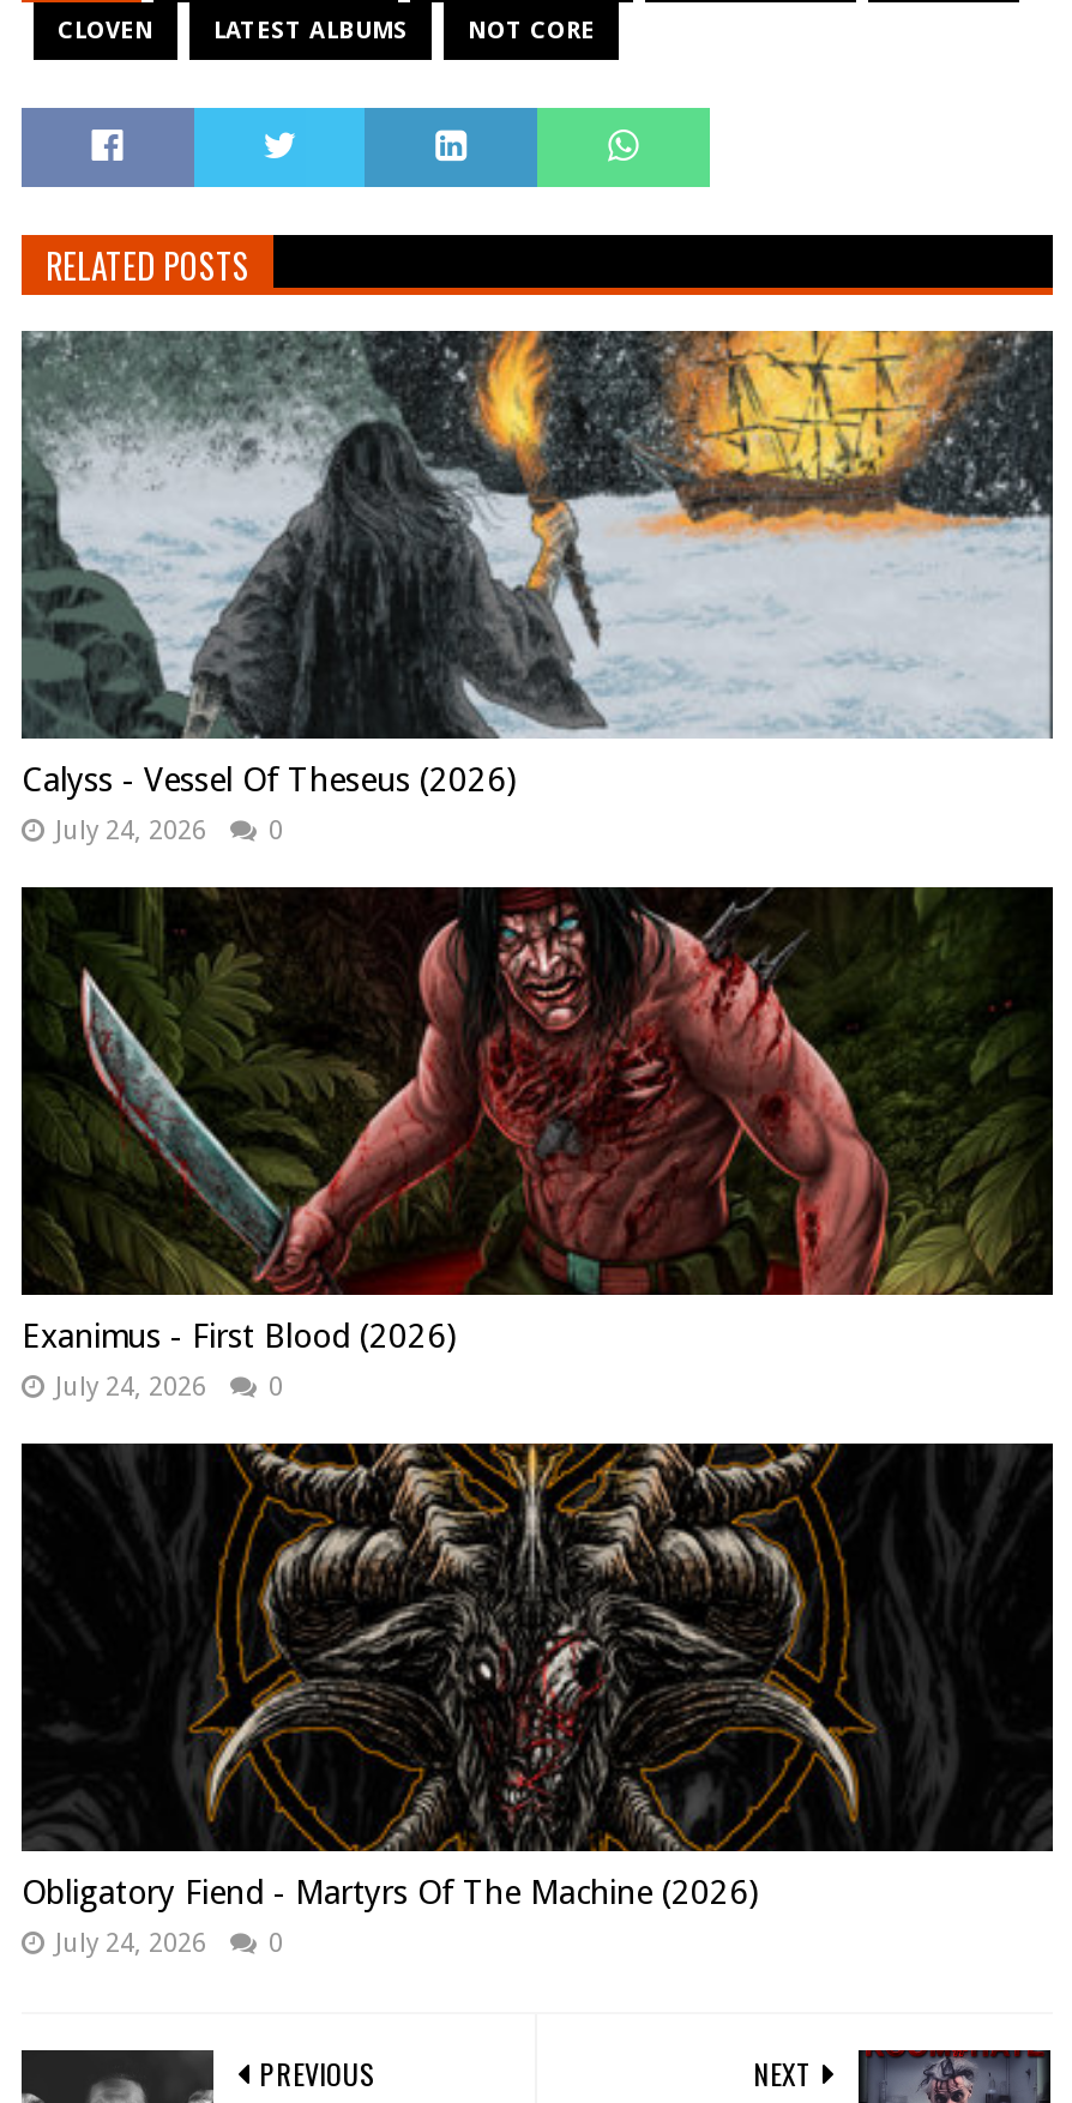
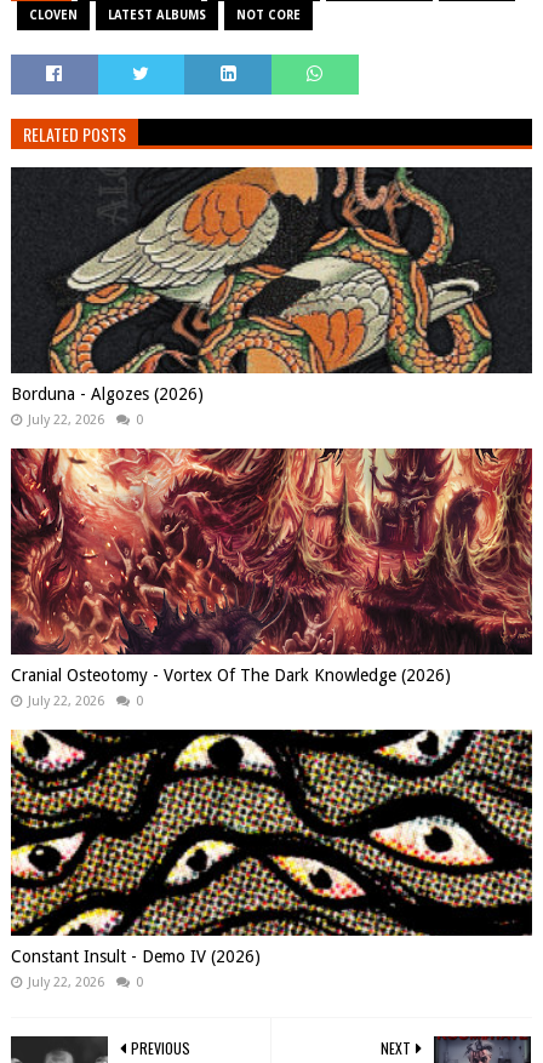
[22,329,1053,846] [image] | Calyss - Vessel Of Theseus (2026) | July 24, 2026 -> [11,166,532,428] [image] | Borduna - Algozes (2026) | July 22, 2026
[19,885,1055,1403] [image] | Exanimus - First Blood (2026) | July 24, 2026 -> [10,447,533,709] [image] | Cranial Osteotomy - Vortex Of The Dark Knowledge (2026) | July 22, 2026
[19,1441,1055,1959] [image] | Obligatory Fiend - Martyrs Of The Machine (2026) | July 24, 2026 -> [10,728,533,990] [image] | Constant Insult - Demo IV (2026) | July 22, 2026

